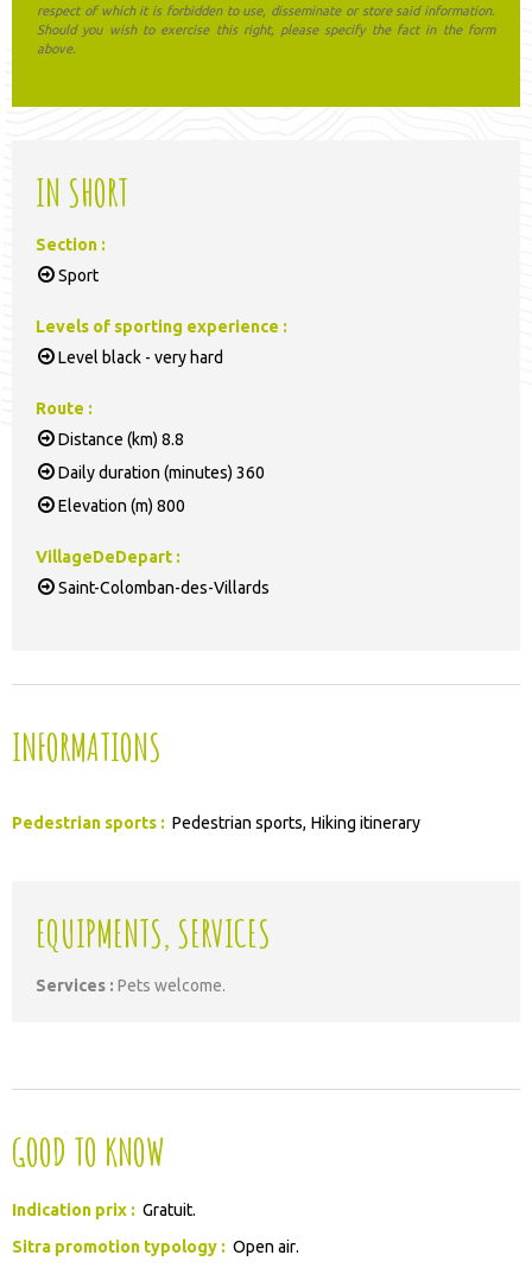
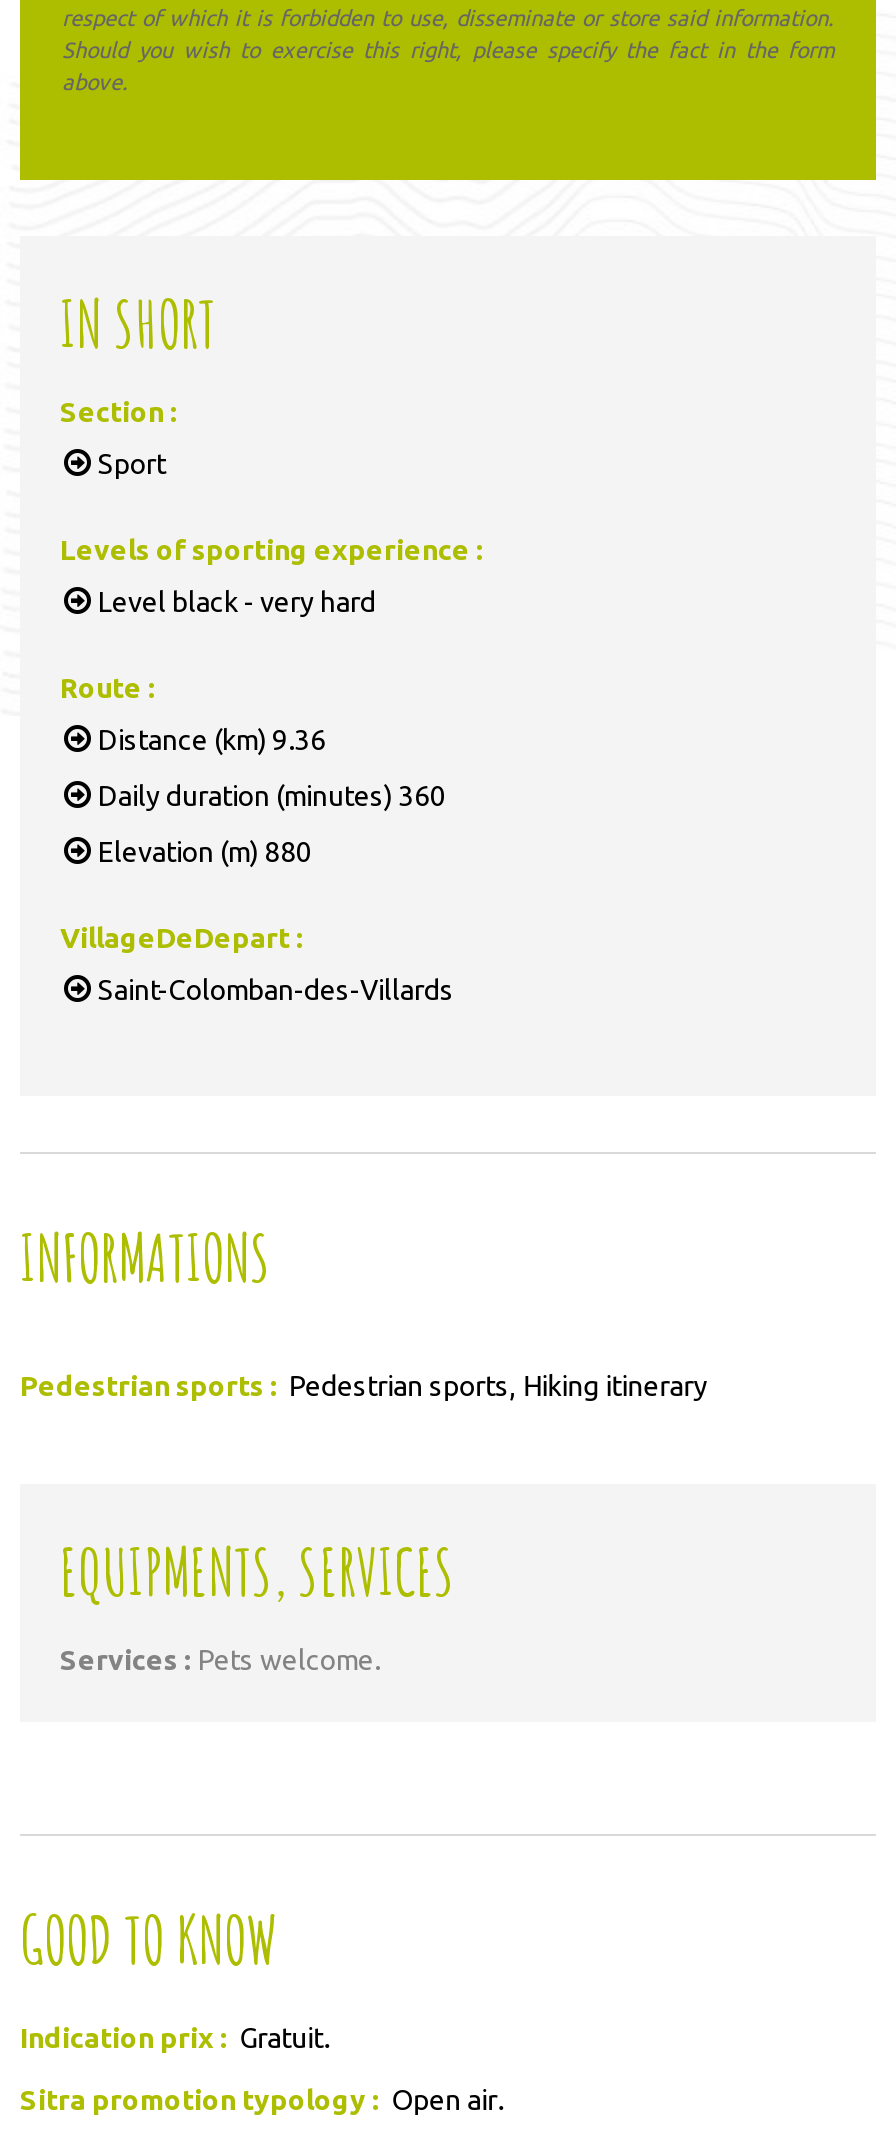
[58,429,184,448] Distance (km) 8.8 -> [98,723,326,755] Distance (km) 9.36
[58,496,185,515] Elevation (m) 800 -> [98,835,312,867] Elevation (m) 880

